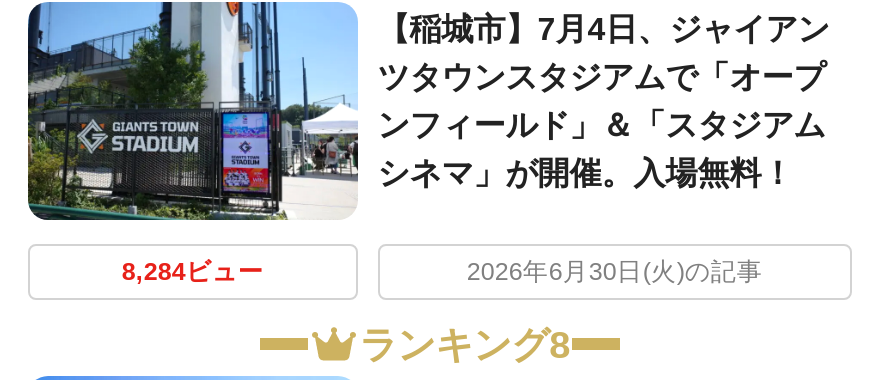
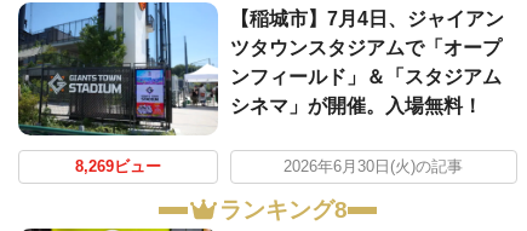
[122,259,264,287] 8,284ビュー -> [75,158,161,175] 8,269ビュー

